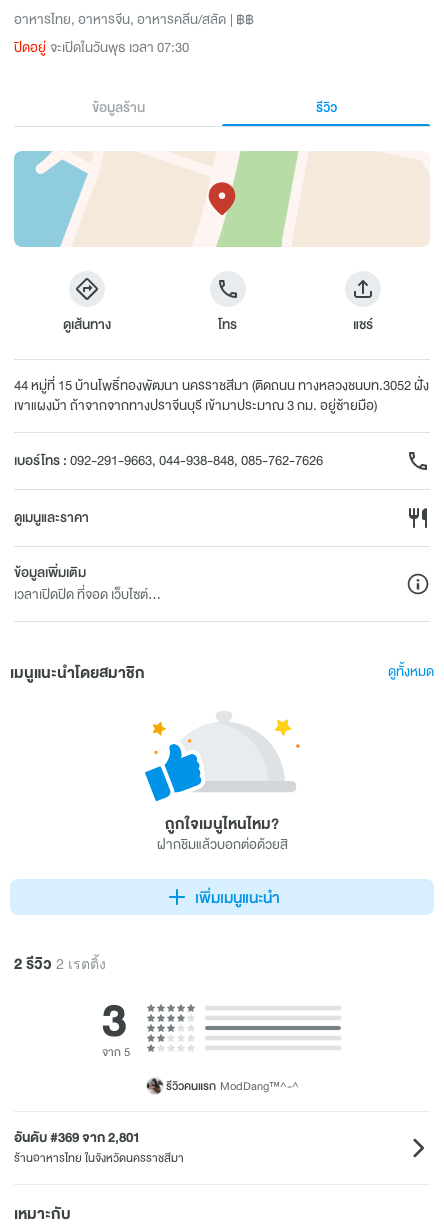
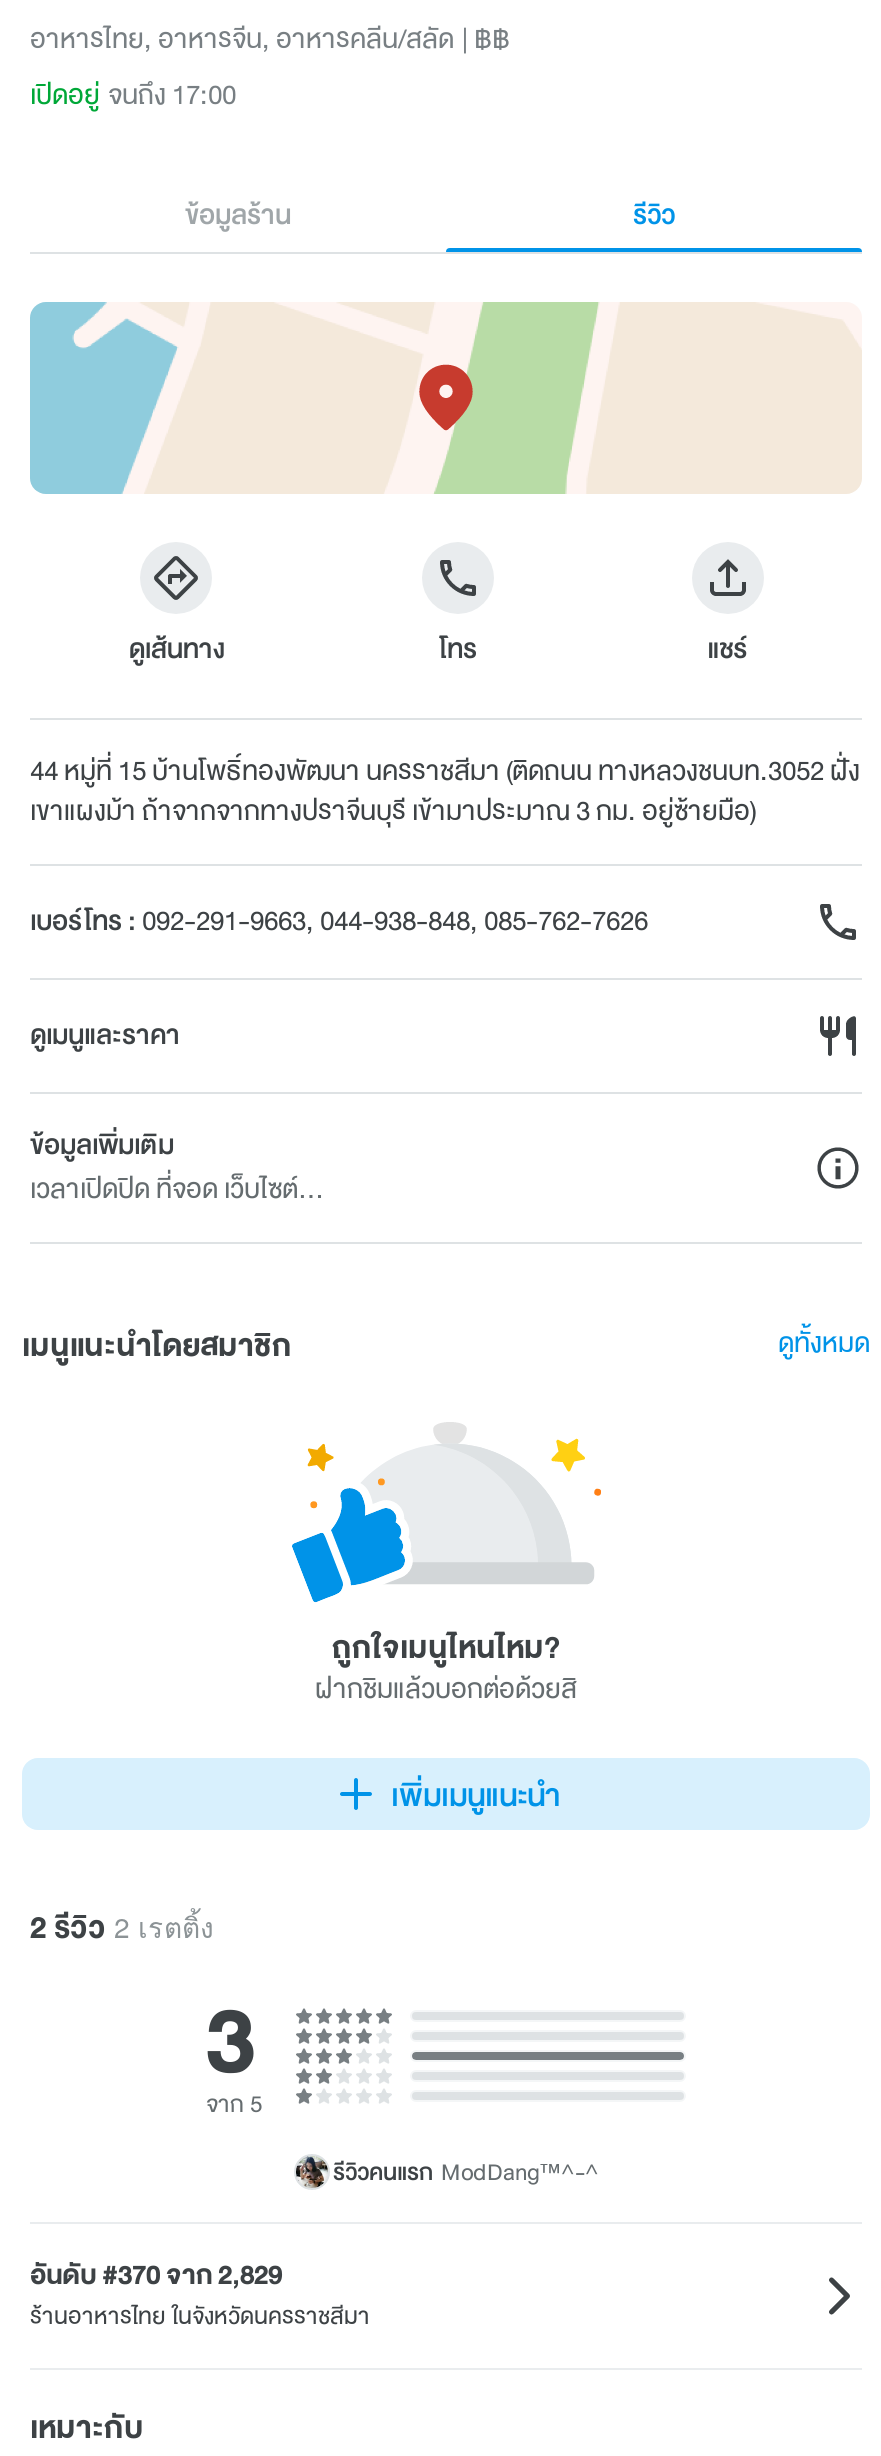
[14,37,189,58] ปิดอยู่ จะเปิดในวันพุธ เวลา 07:30 -> [30,74,236,116] เปิดอยู่ จนถึง 17:00
[14,1127,140,1148] อันดับ #369 จาก 2,801 -> [30,2253,282,2295] อันดับ #370 จาก 2,829

